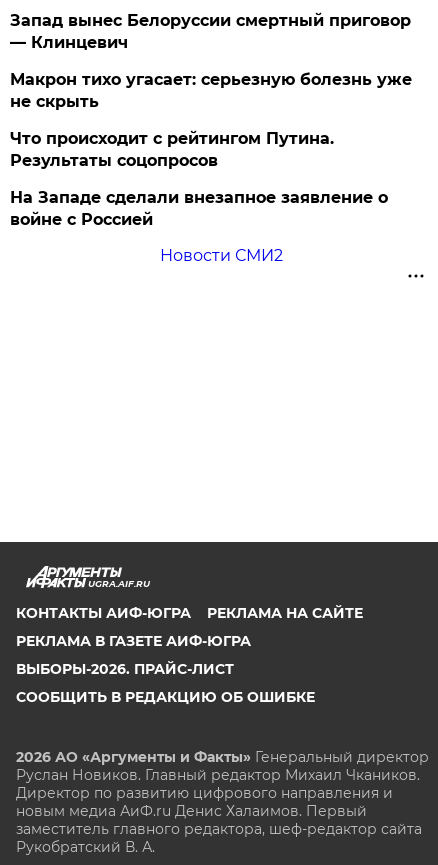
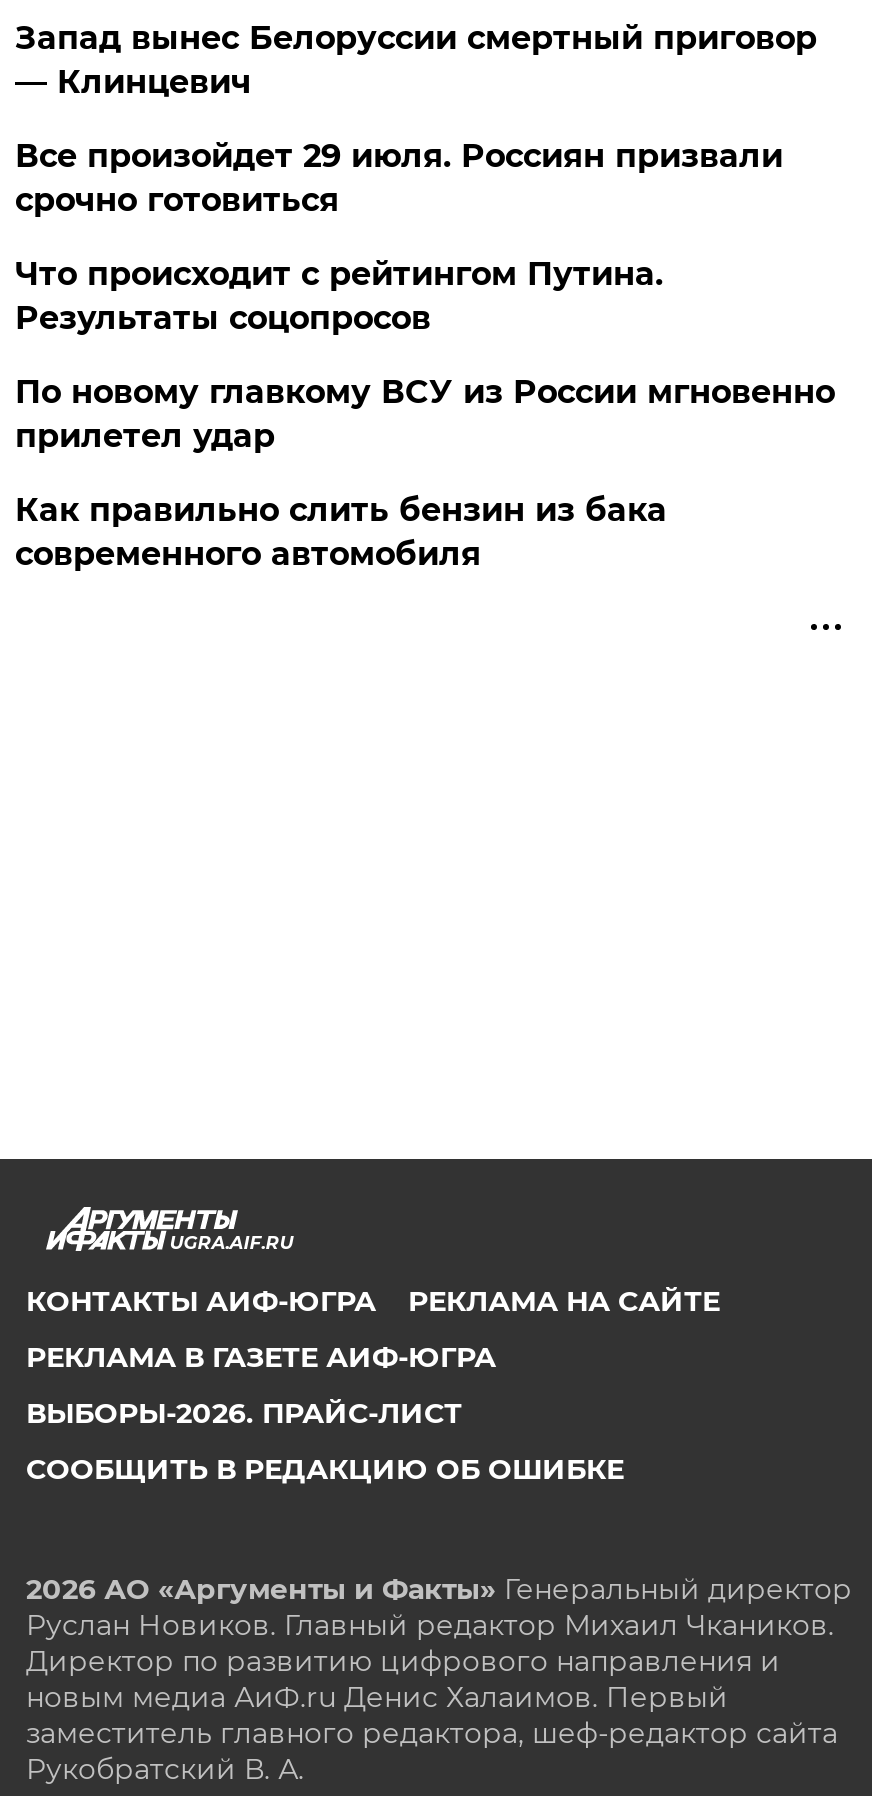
[10,70,412,111] Макрон тихо угасает: серьезную болезнь уже | не скрыть -> [15,136,783,218] Все произойдет 29 июля. Россиян призвали | срочно готовиться
[10,188,388,229] На Западе сделали внезапное заявление о | войне с Россией -> [15,372,835,454] По новому главкому ВСУ из России мгновенно | прилетел удар
[160,246,283,265] Новости СМИ2 -> [15,490,667,572] Как правильно слить бензин из бака | современного автомобиля

